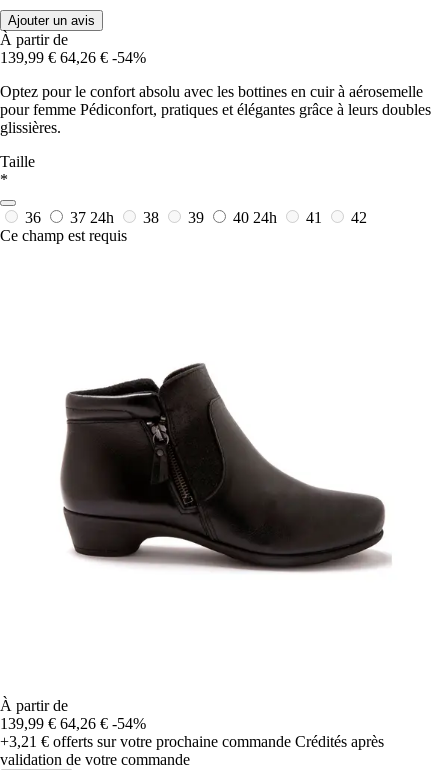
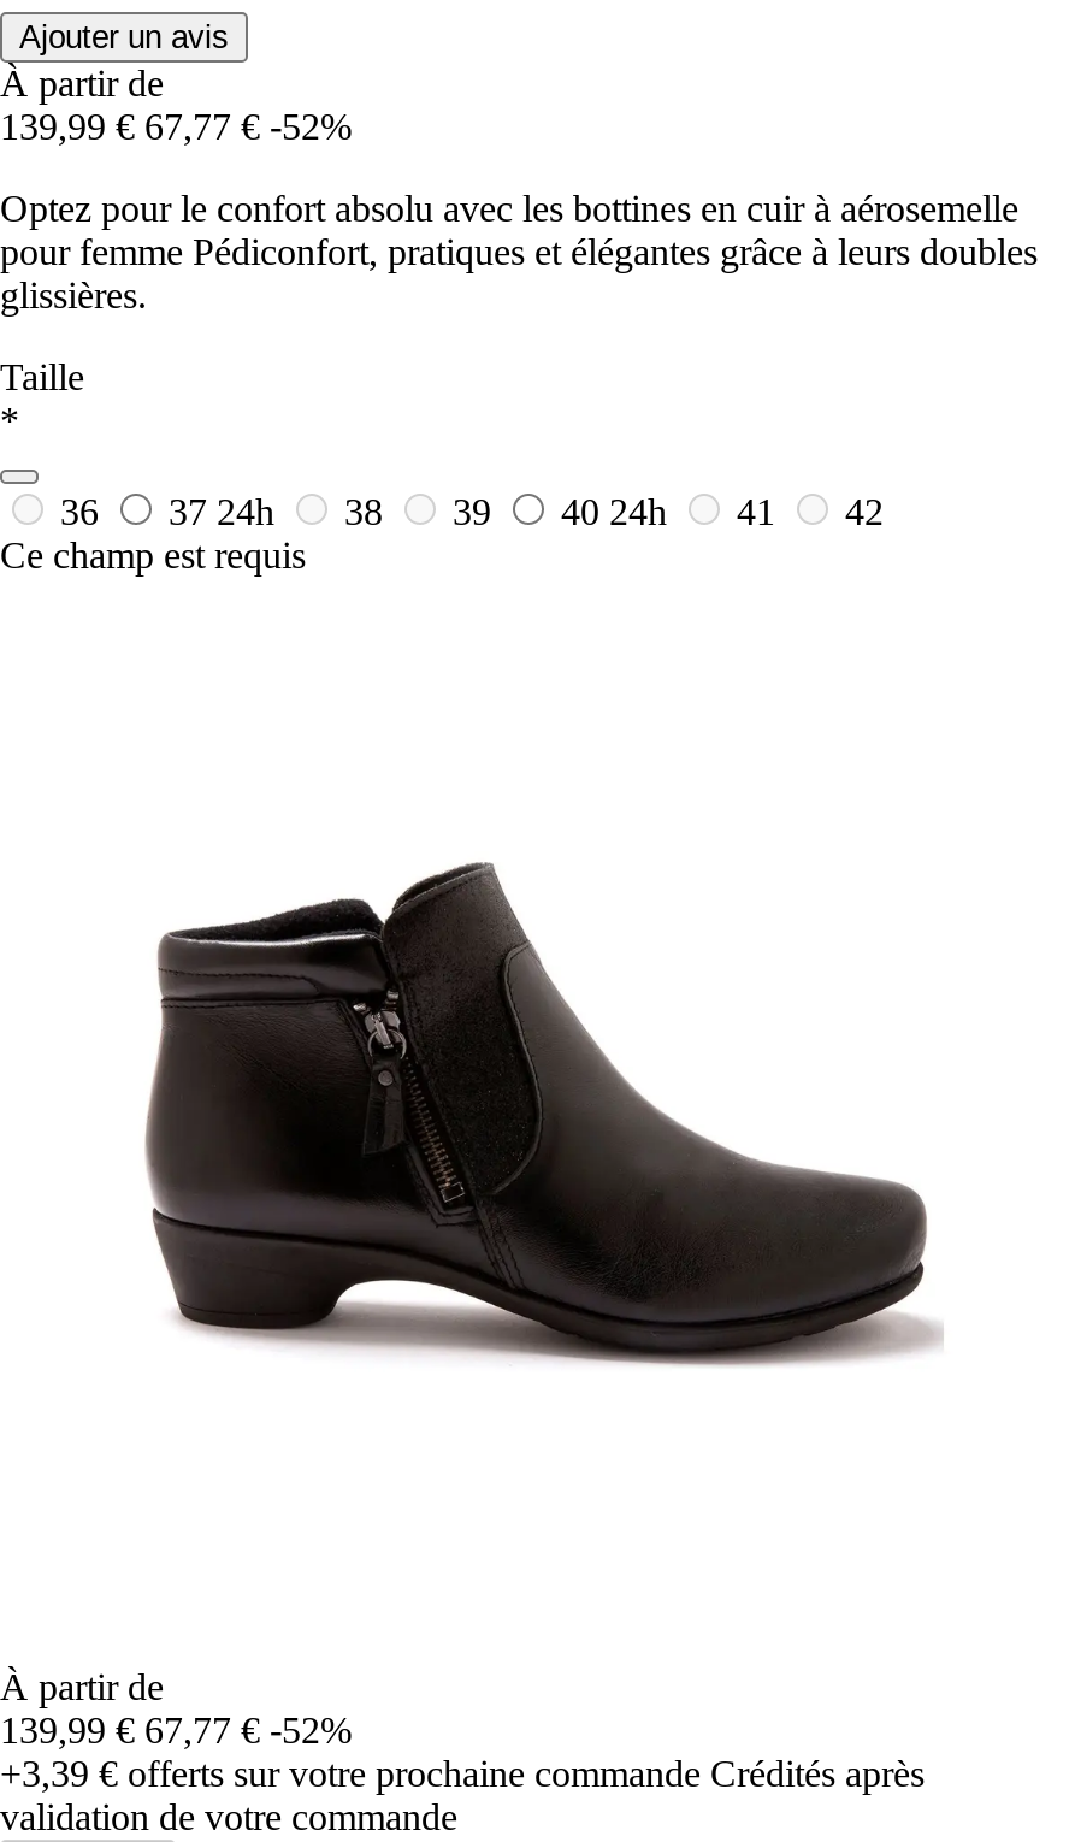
[0,48,146,65] 139,99 € 64,26 € -54% -> [0,105,352,146] 139,99 € 67,77 € -52%
[0,714,146,731] 139,99 € 64,26 € -54% -> [0,1708,352,1749] 139,99 € 67,77 € -52%
[0,732,384,749] +3,21 €offerts sur votre prochaine commande Crédités après -> [0,1752,925,1793] +3,39 €offerts sur votre prochaine commande Crédités après

